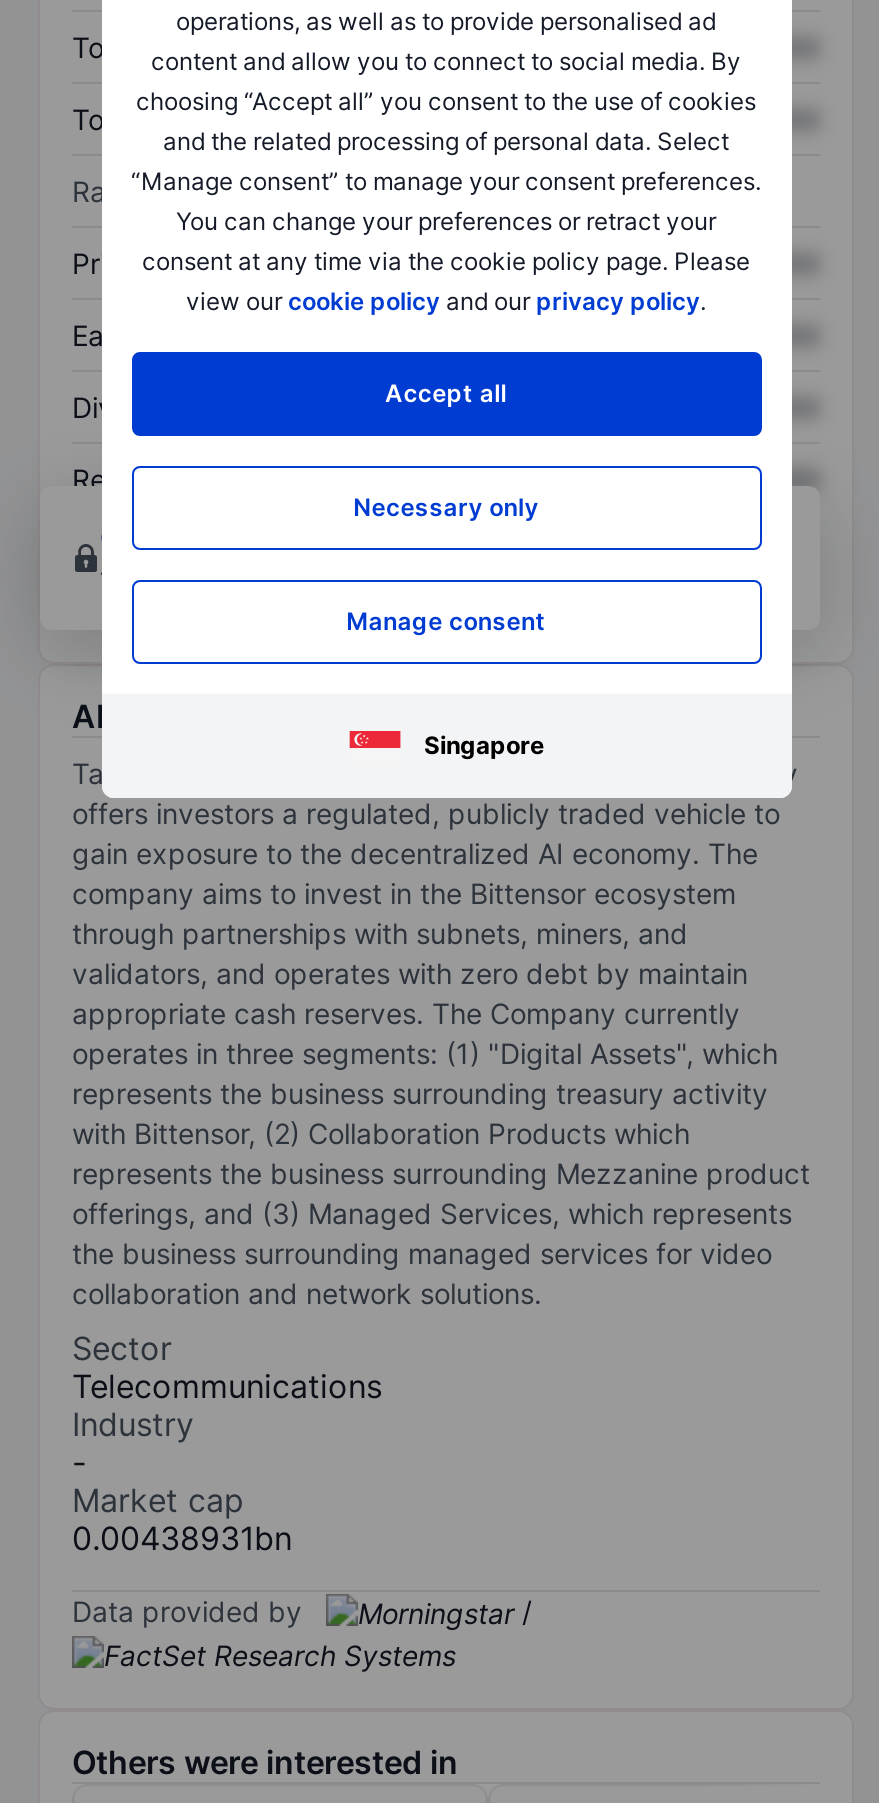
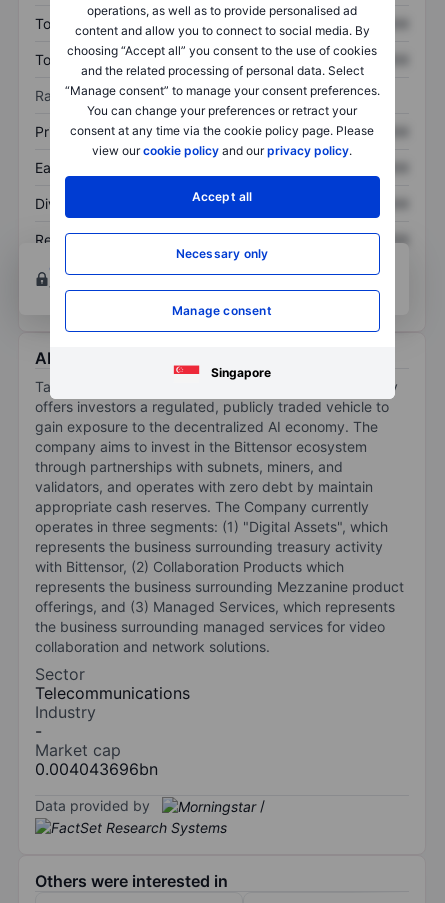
[72,1517,292,1557] 0.00438931bn -> [35,759,158,779] 0.004043696bn

